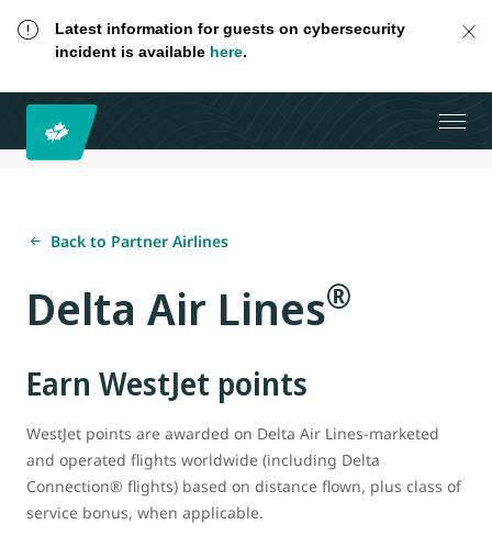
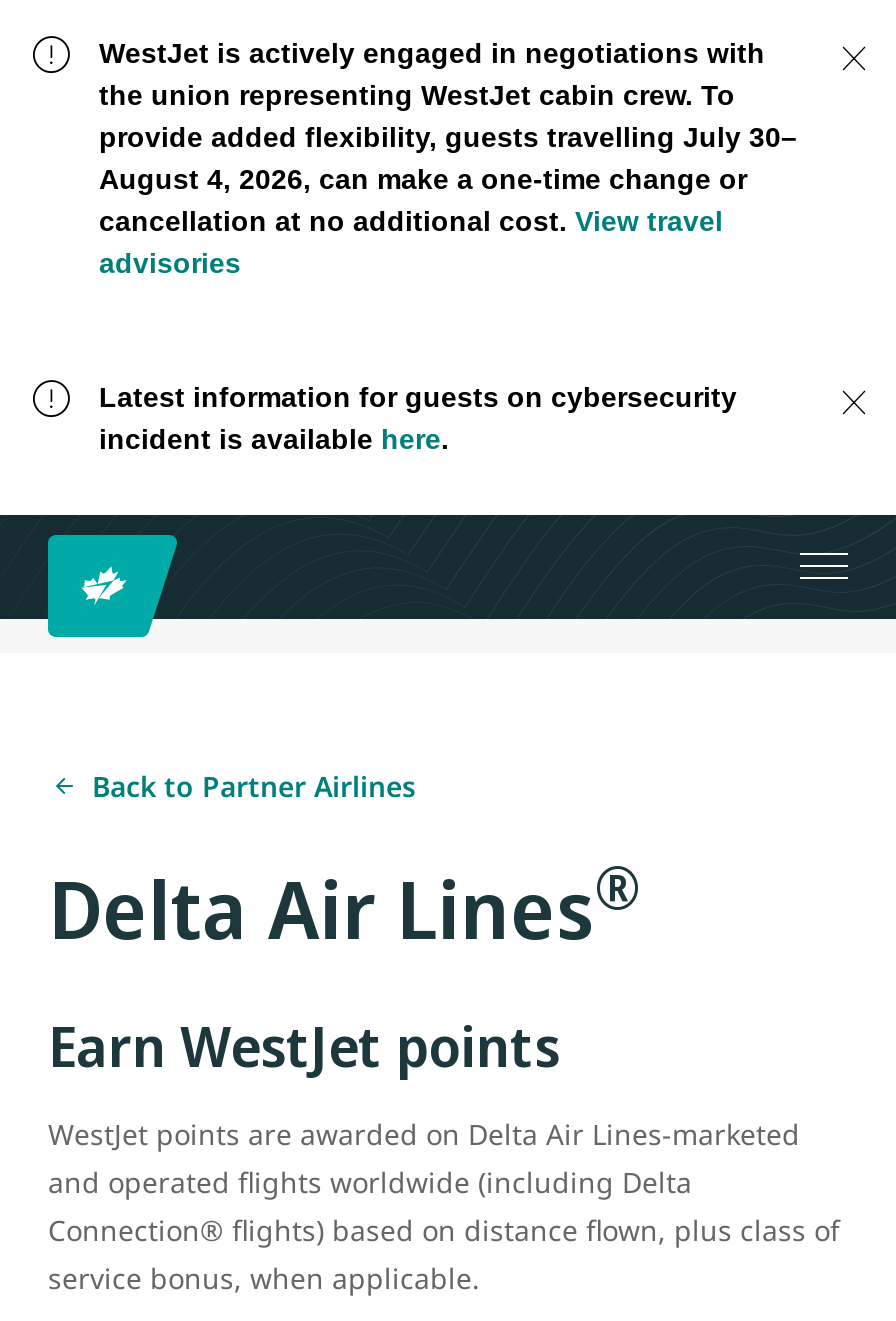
none -> [99,37,797,279] WestJet is actively engaged in negotiations with | the union representing WestJet cabin crew. To | provide added flexibility, guests travelling July 30– | August 4, 2026, can make a one-time change or | cancellation at no additional cost. View travel | advisories

